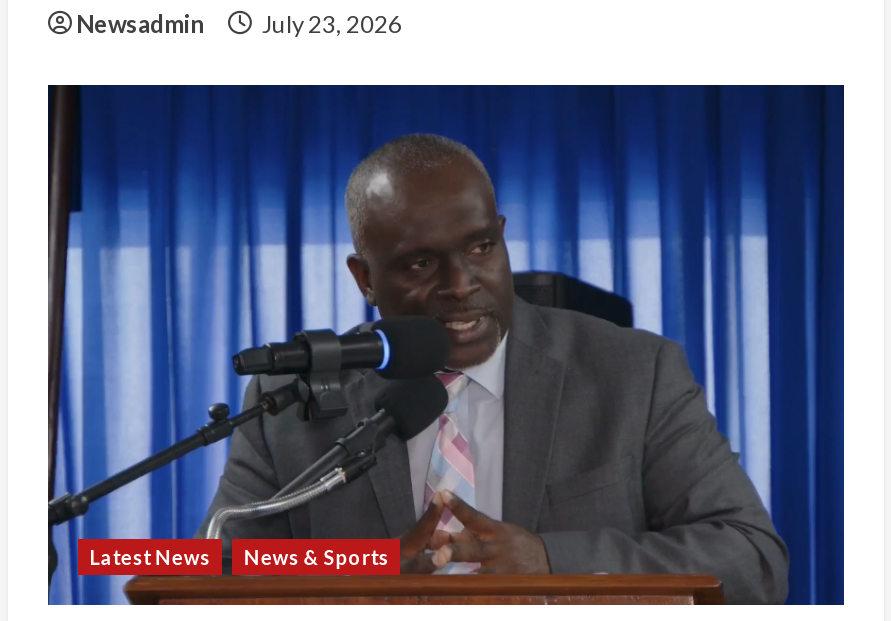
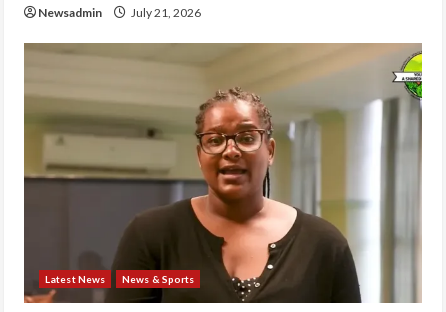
[76,9,402,39] Newsadmin July 23, 2026 -> [38,5,201,20] Newsadmin July 21, 2026
[46,83,846,607] [image] -> [23,42,423,304] [image]

